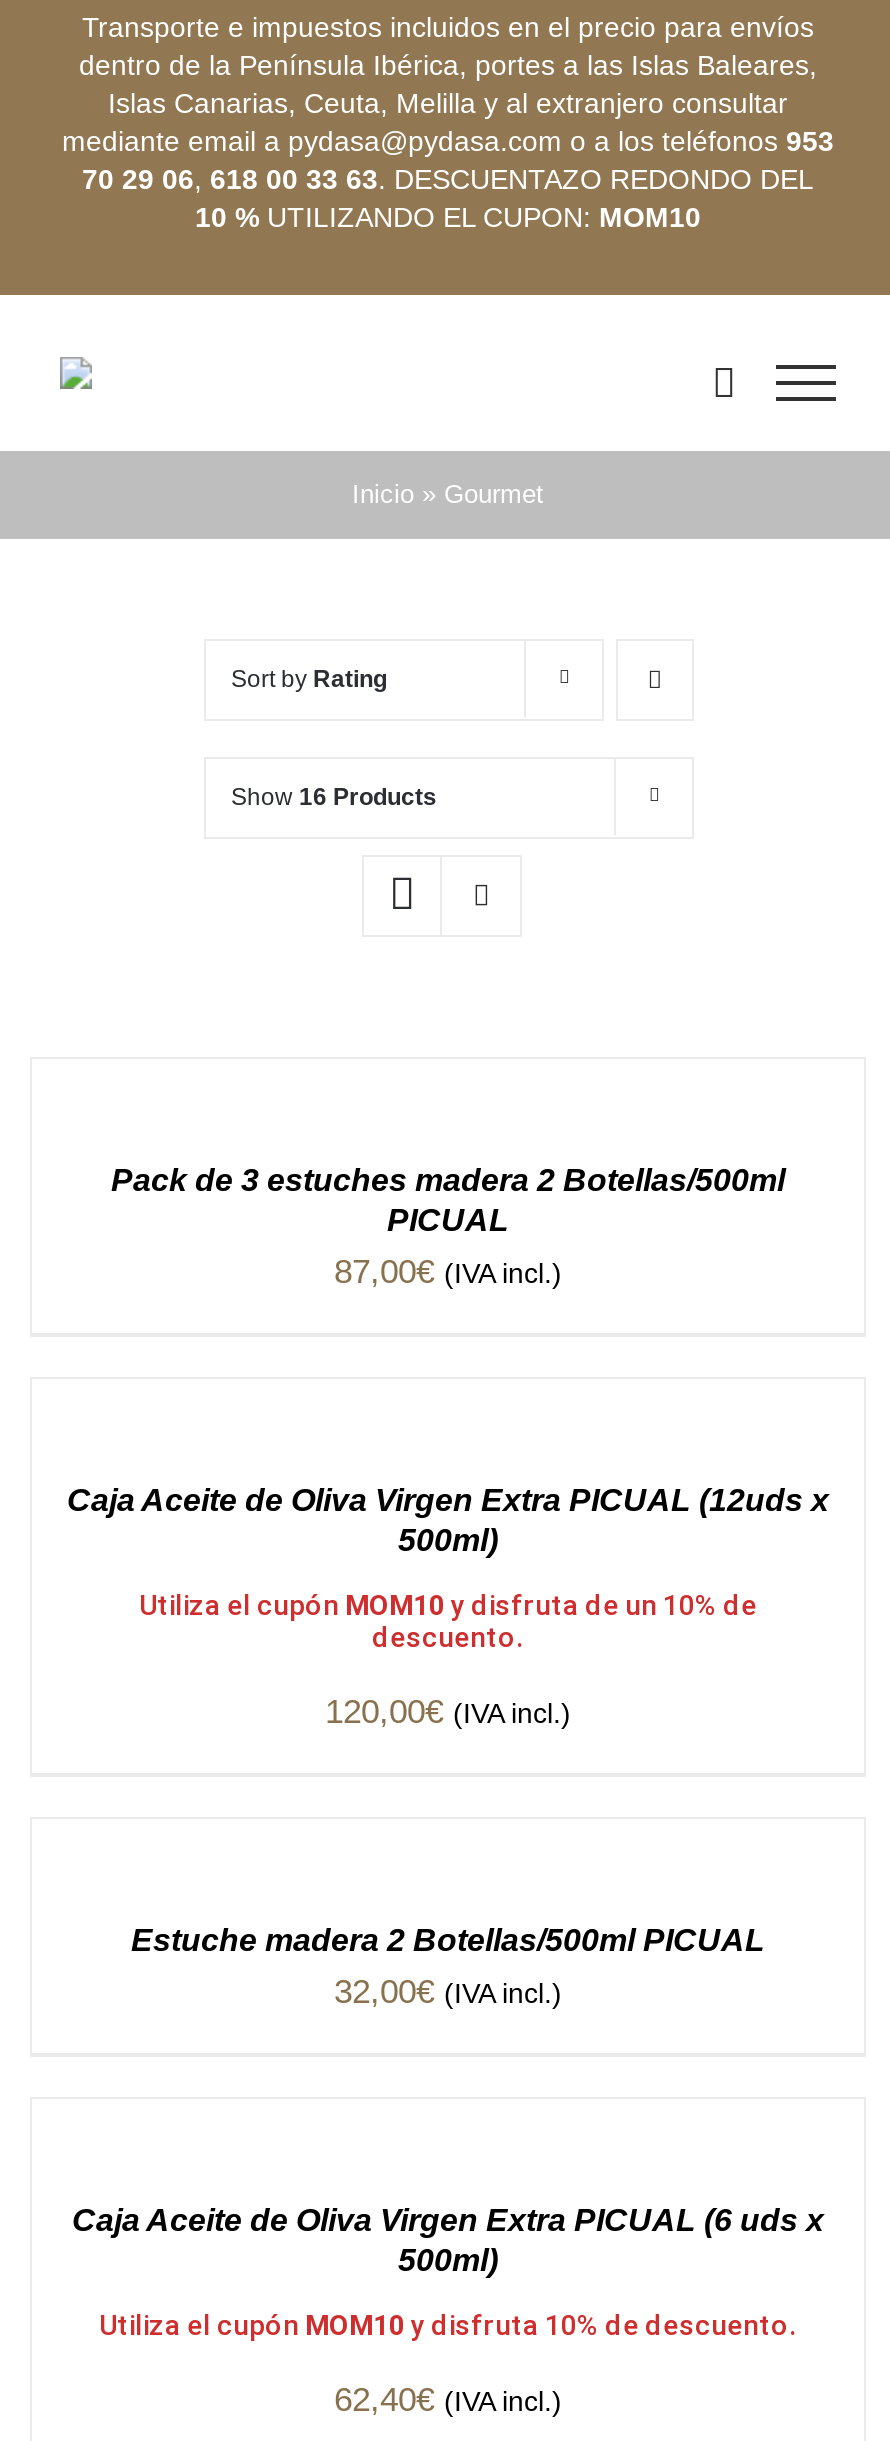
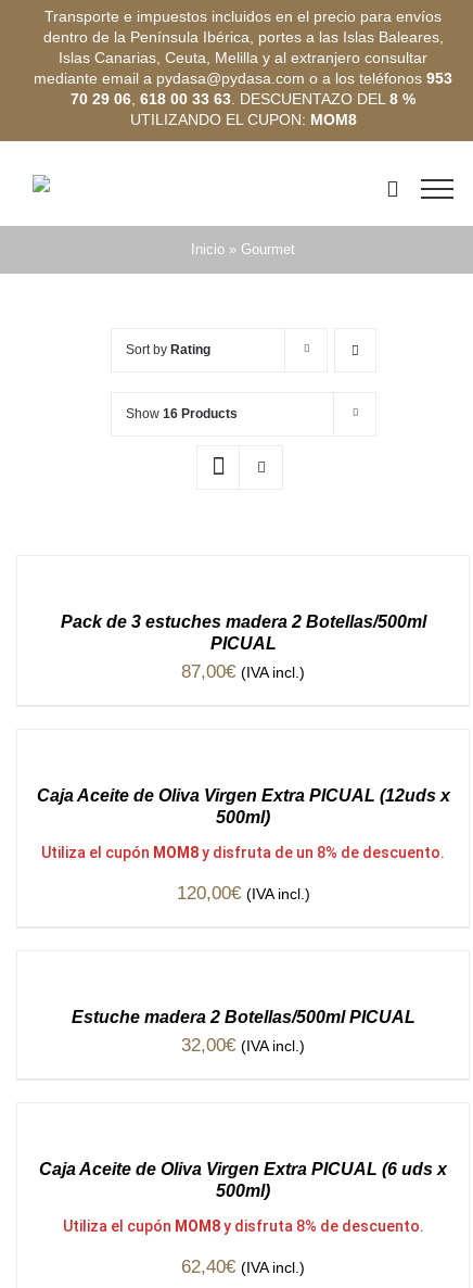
[82,163,814,233] 70 29 06, 618 00 33 63. DESCUENTAZO REDONDO DEL | 10% UTILIZANDO EL CUPON: MOM10 -> [71,90,416,128] 70 29 06, 618 00 33 63. DESCUENTAZO DEL 8 % | UTILIZANDO EL CUPON: MOM8
[139,1589,757,1653] Utiliza el cupón MOM10 y disfruta de un 10% de | descuento. -> [41,844,445,861] Utiliza el cupón MOM8 y disfruta de un 8% de descuento.
[99,2309,797,2341] Utiliza el cupón MOM10 y disfruta 10% de descuento. -> [62,1217,424,1235] Utiliza el cupón MOM8 y disfruta 8% de descuento.

